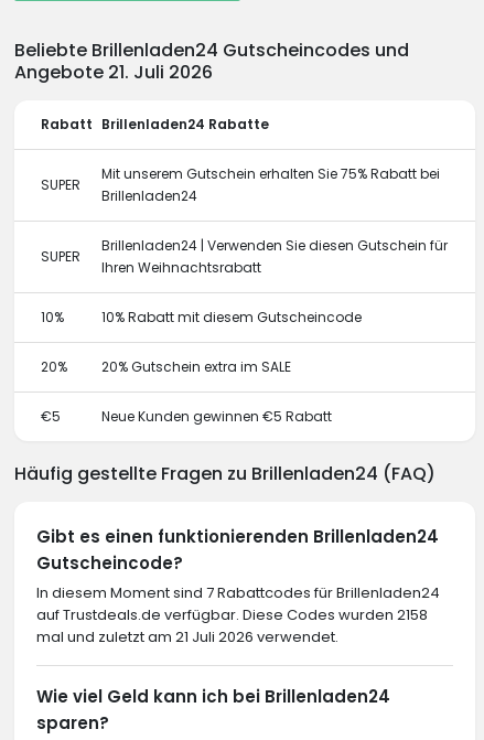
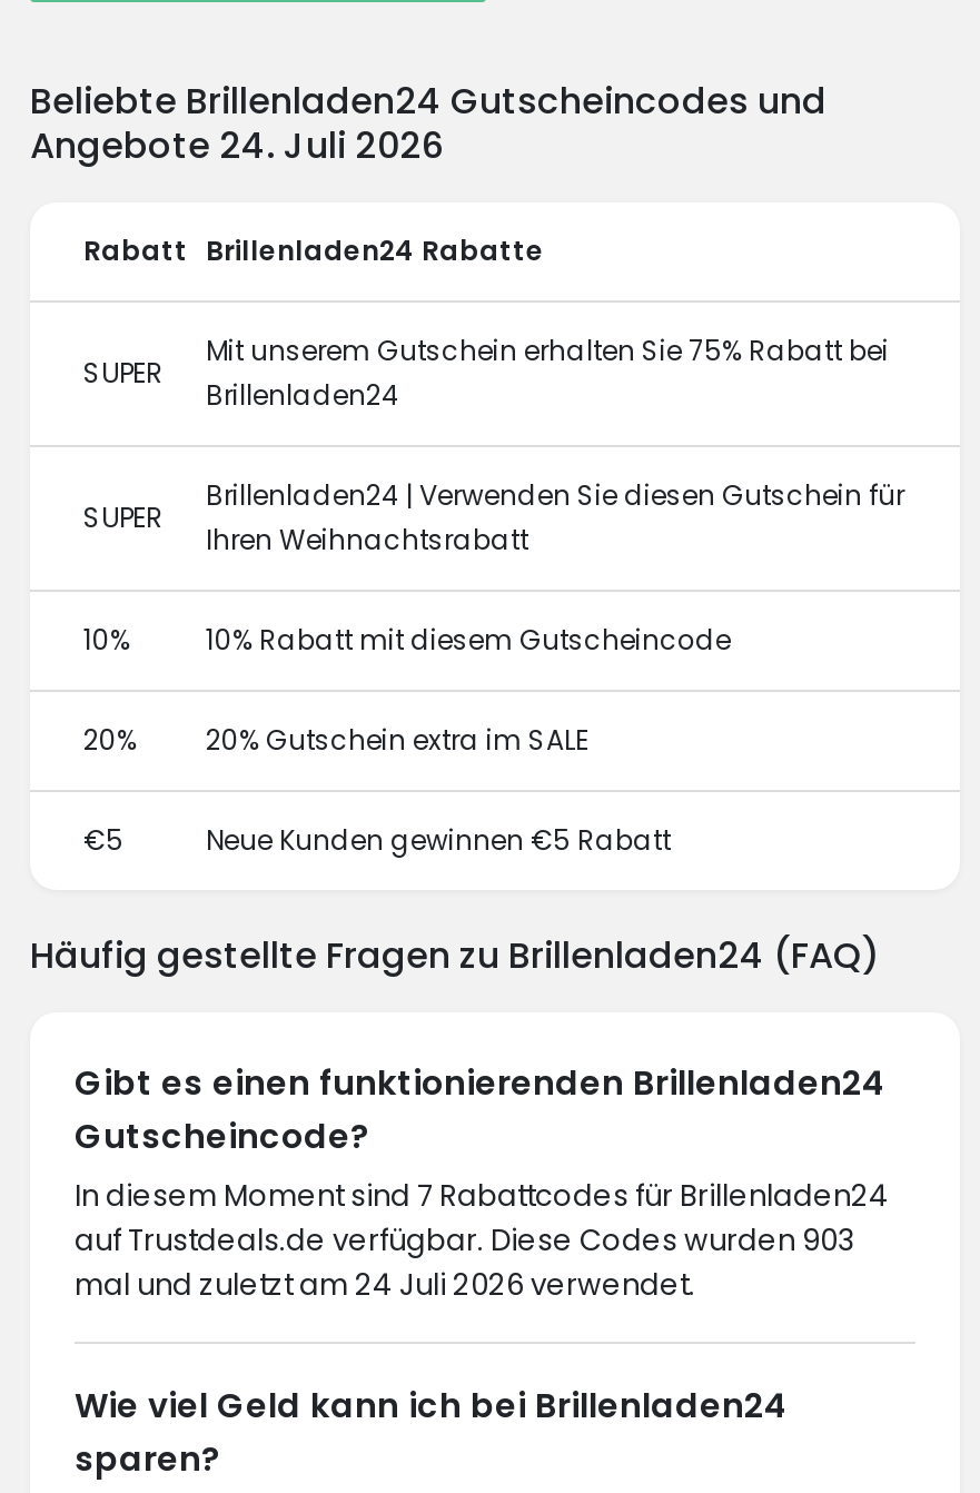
[14,60,213,85] Angebote 21. Juli 2026 -> [30,120,444,171] Angebote 24. Juli 2026
[36,604,428,625] auf Trustdeals.de verfügbar. Diese Codes wurden 2158 -> [75,1219,855,1262] auf Trustdeals.de verfügbar. Diese Codes wurden 903
[36,626,338,647] mal und zuletzt am 21 Juli 2026 verwendet. -> [75,1264,695,1306] mal und zuletzt am 24 Juli 2026 verwendet.

